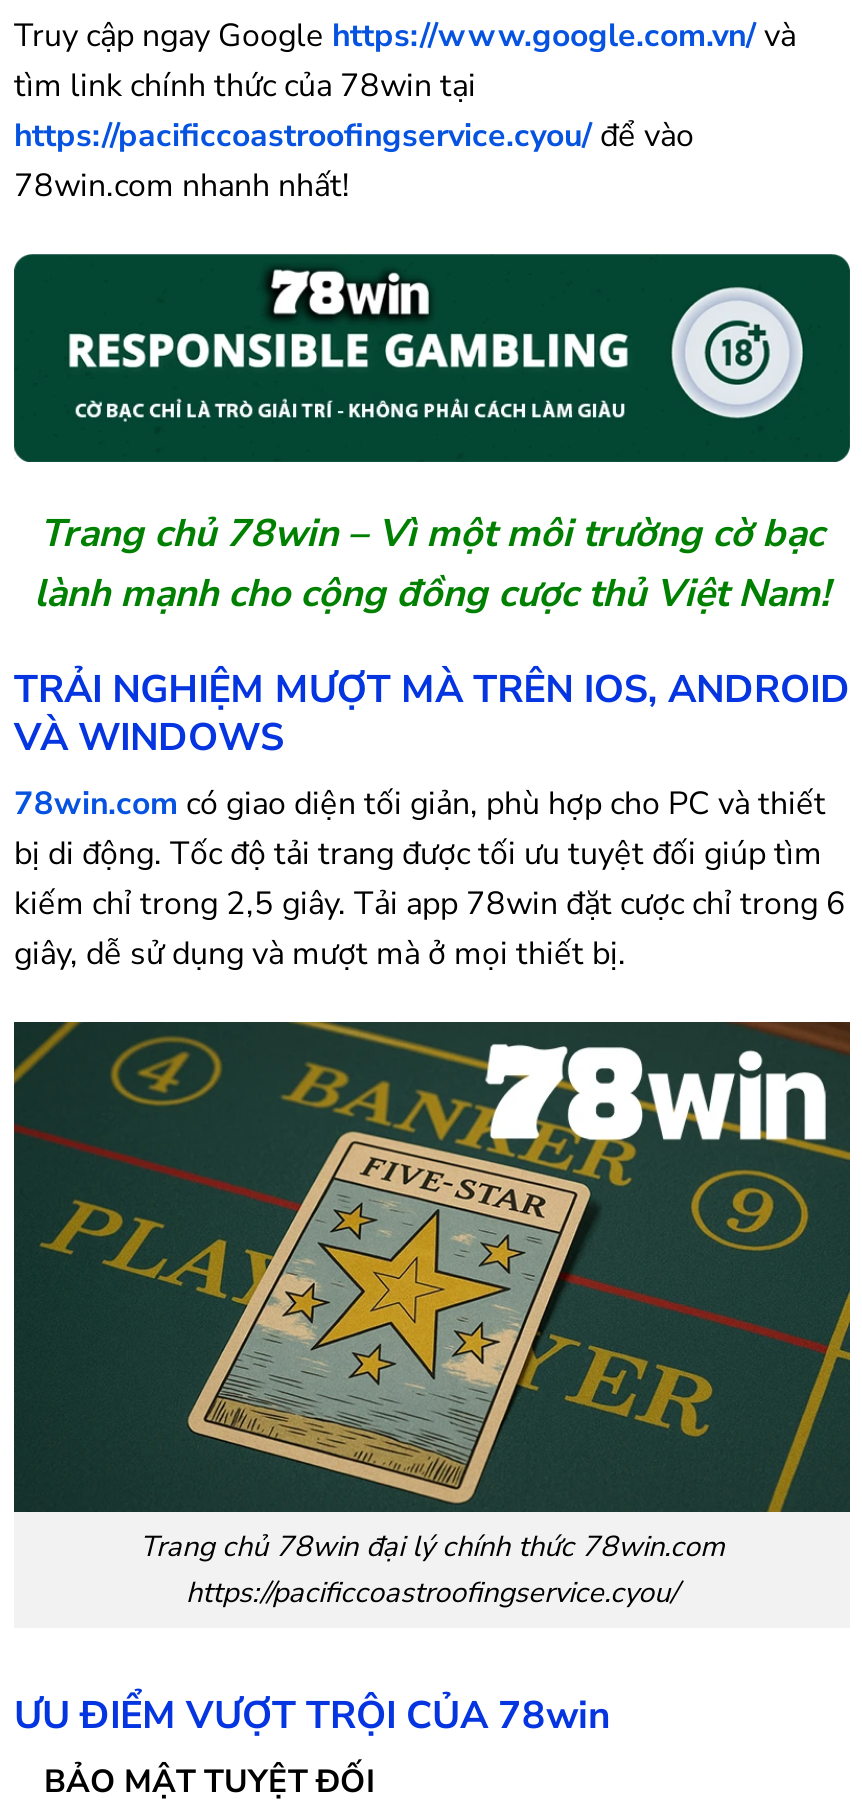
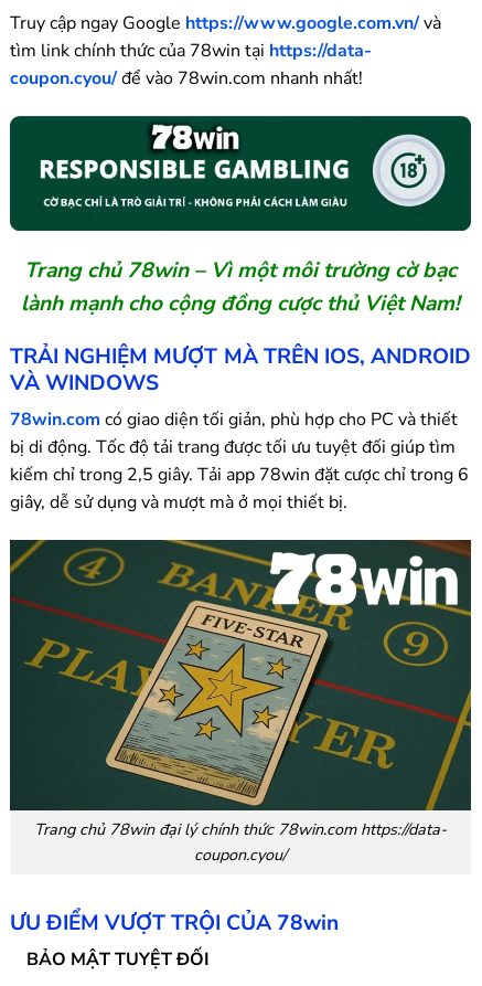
[14,64,694,208] tìm link chính thức của 78win tại | https://pacificcoastroofingservice.cyou/ để vào | 78win.com nhanh nhất! -> [10,39,372,91] tìm link chính thức của 78win tại https://data- | coupon.cyou/ để vào 78win.com nhanh nhất!
[140,1526,724,1612] Trang chủ 78win đại lý chính thức 78win.com | https://pacificcoastroofingservice.cyou/ -> [34,818,447,866] Trang chủ 78win đại lý chính thức 78win.com https://data- | coupon.cyou/

